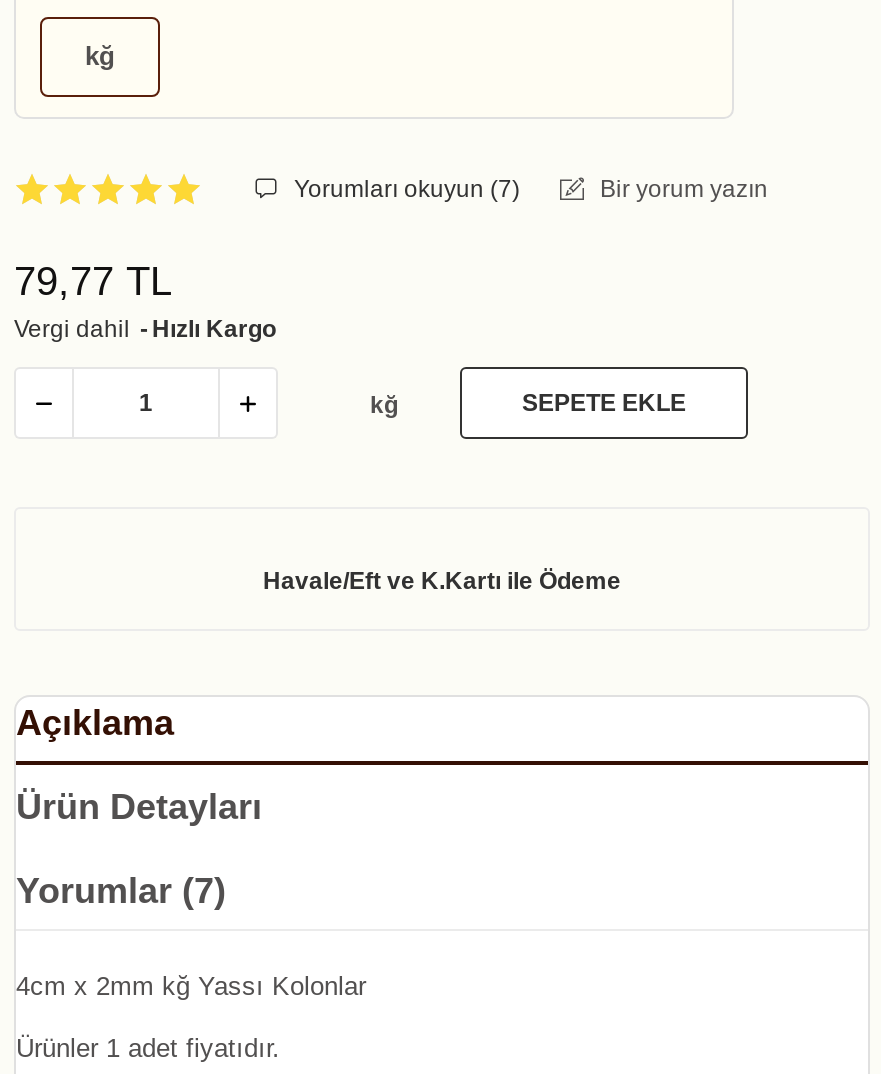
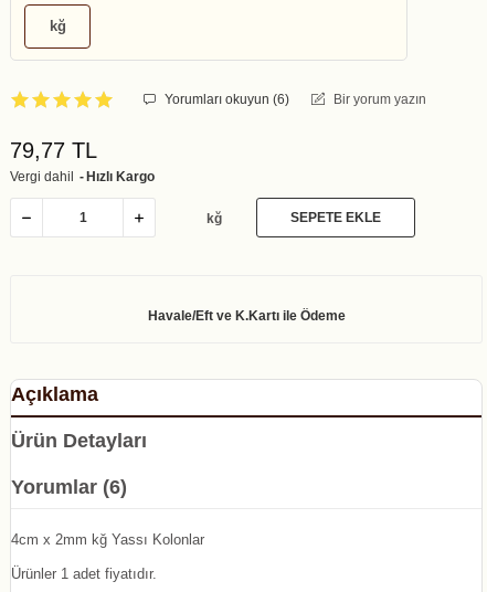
[288,176,520,204] Yorumları okuyun (7) -> [161,92,289,108] Yorumları okuyun (6)
[16,871,226,911] Yorumlar (7) -> [11,476,127,498] Yorumlar (6)

